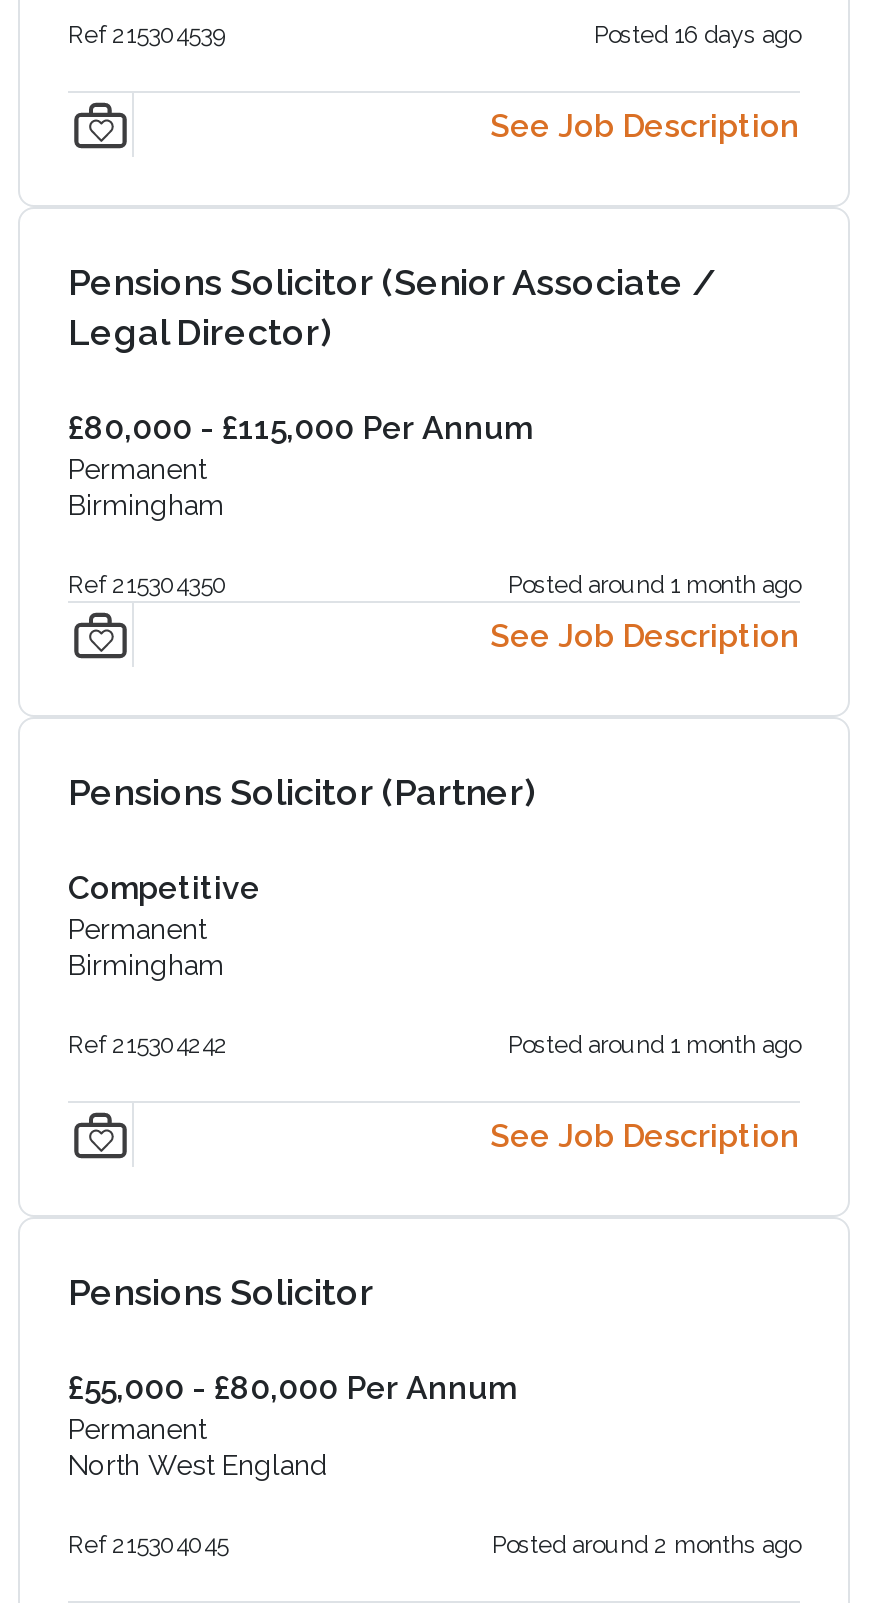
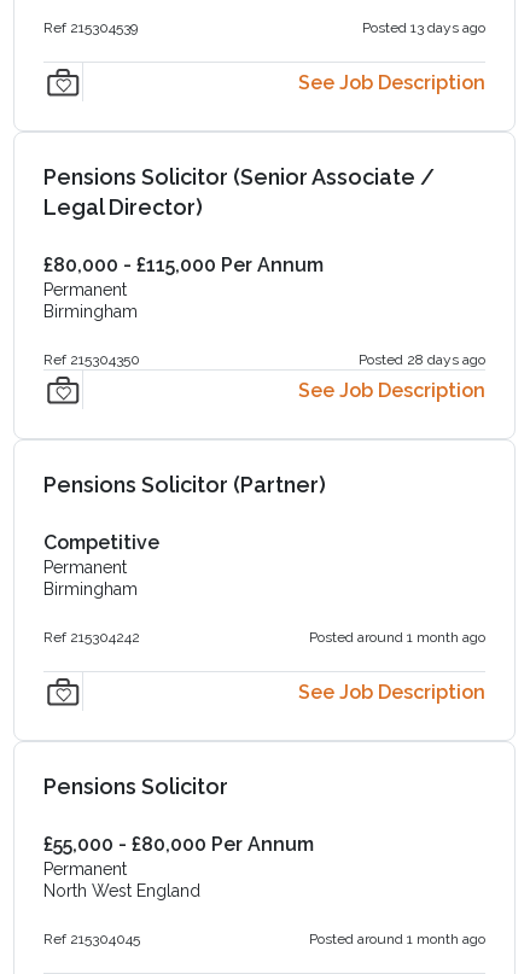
[594,21,800,49] Posted 16 days ago -> [362,19,485,36] Posted 13 days ago
[508,571,800,599] Posted around 1 month ago -> [359,351,485,368] Posted 28 days ago
[492,1531,800,1559] Posted around 2 months ago -> [309,931,485,947] Posted around 1 month ago

